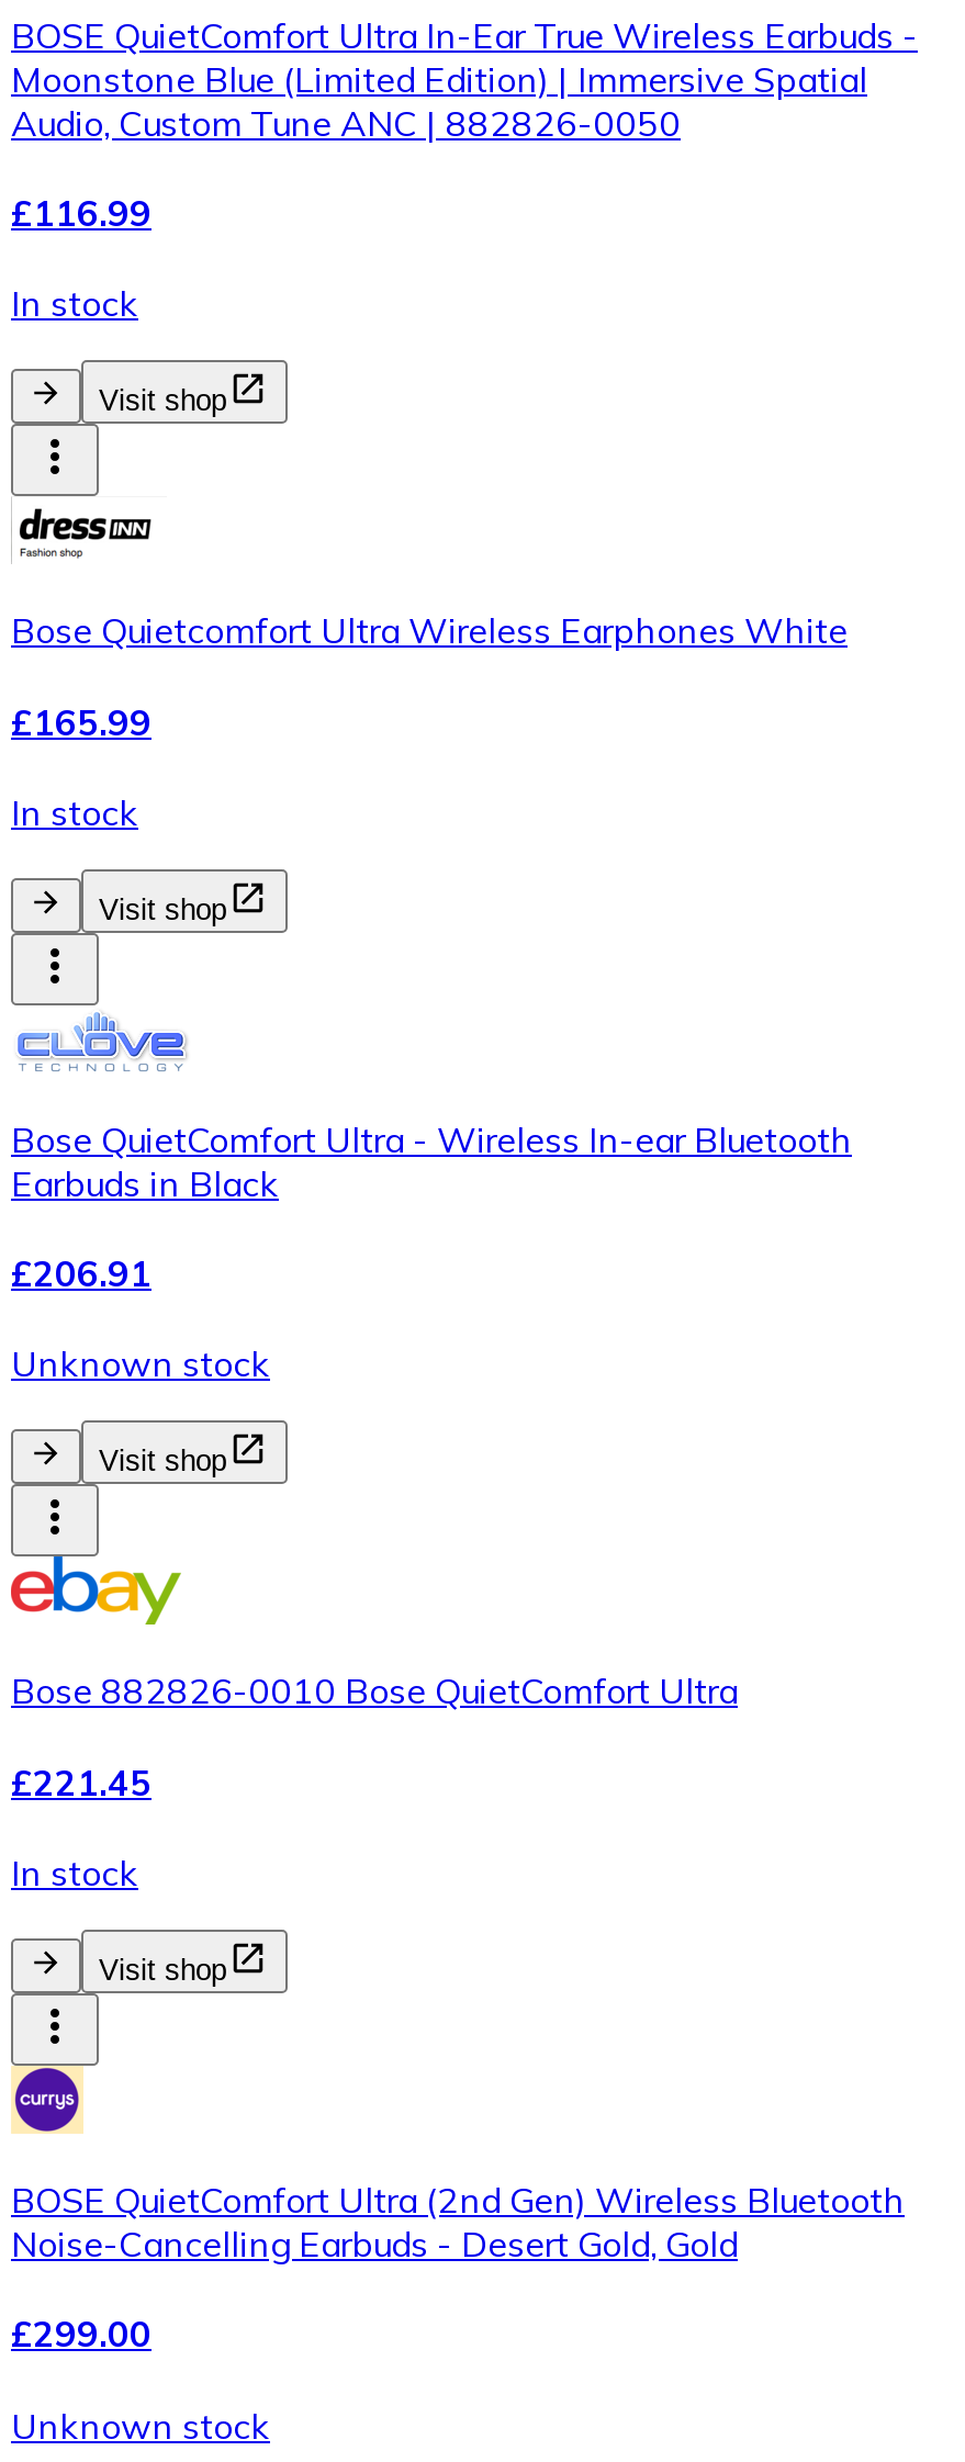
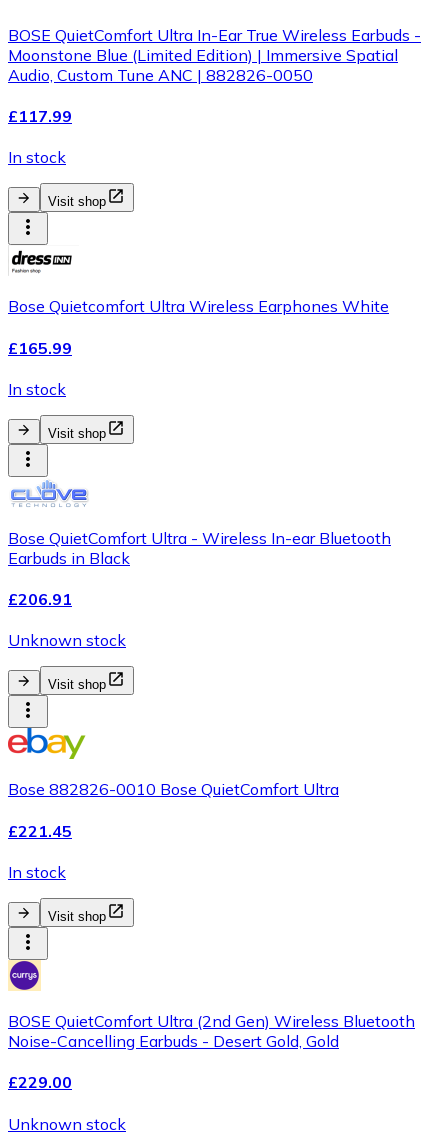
[11,191,152,235] £116.99 -> [8,106,72,126] £117.99
[11,2312,152,2356] £299.00 -> [8,1072,72,1092] £229.00

